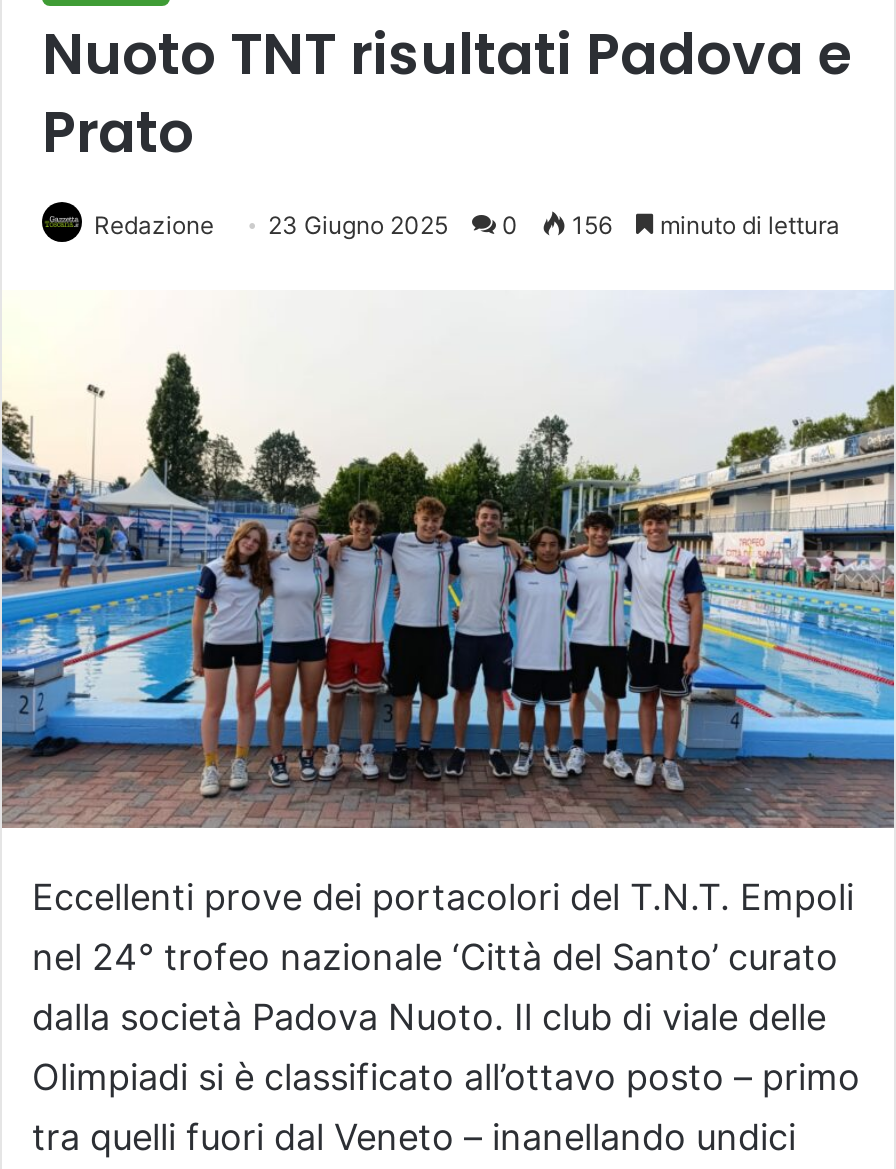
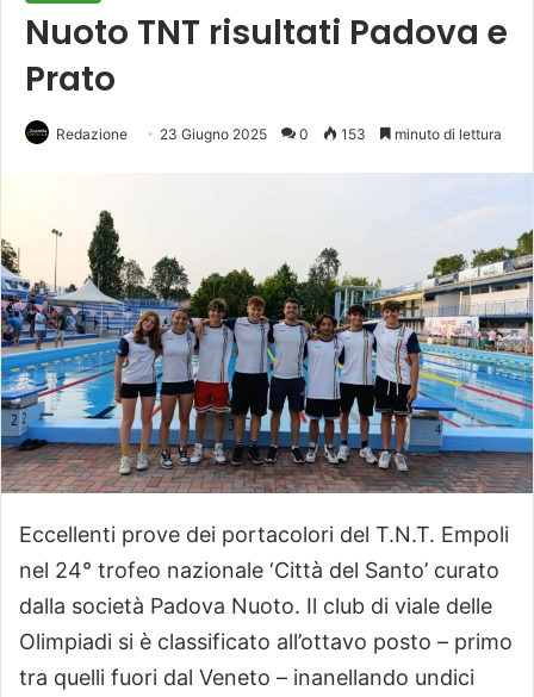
[94,210,840,240] Redazione 23 Giugno 2025 0 156 minuto di lettura -> [56,125,502,143] Redazione 23 Giugno 2025 0 153 minuto di lettura

